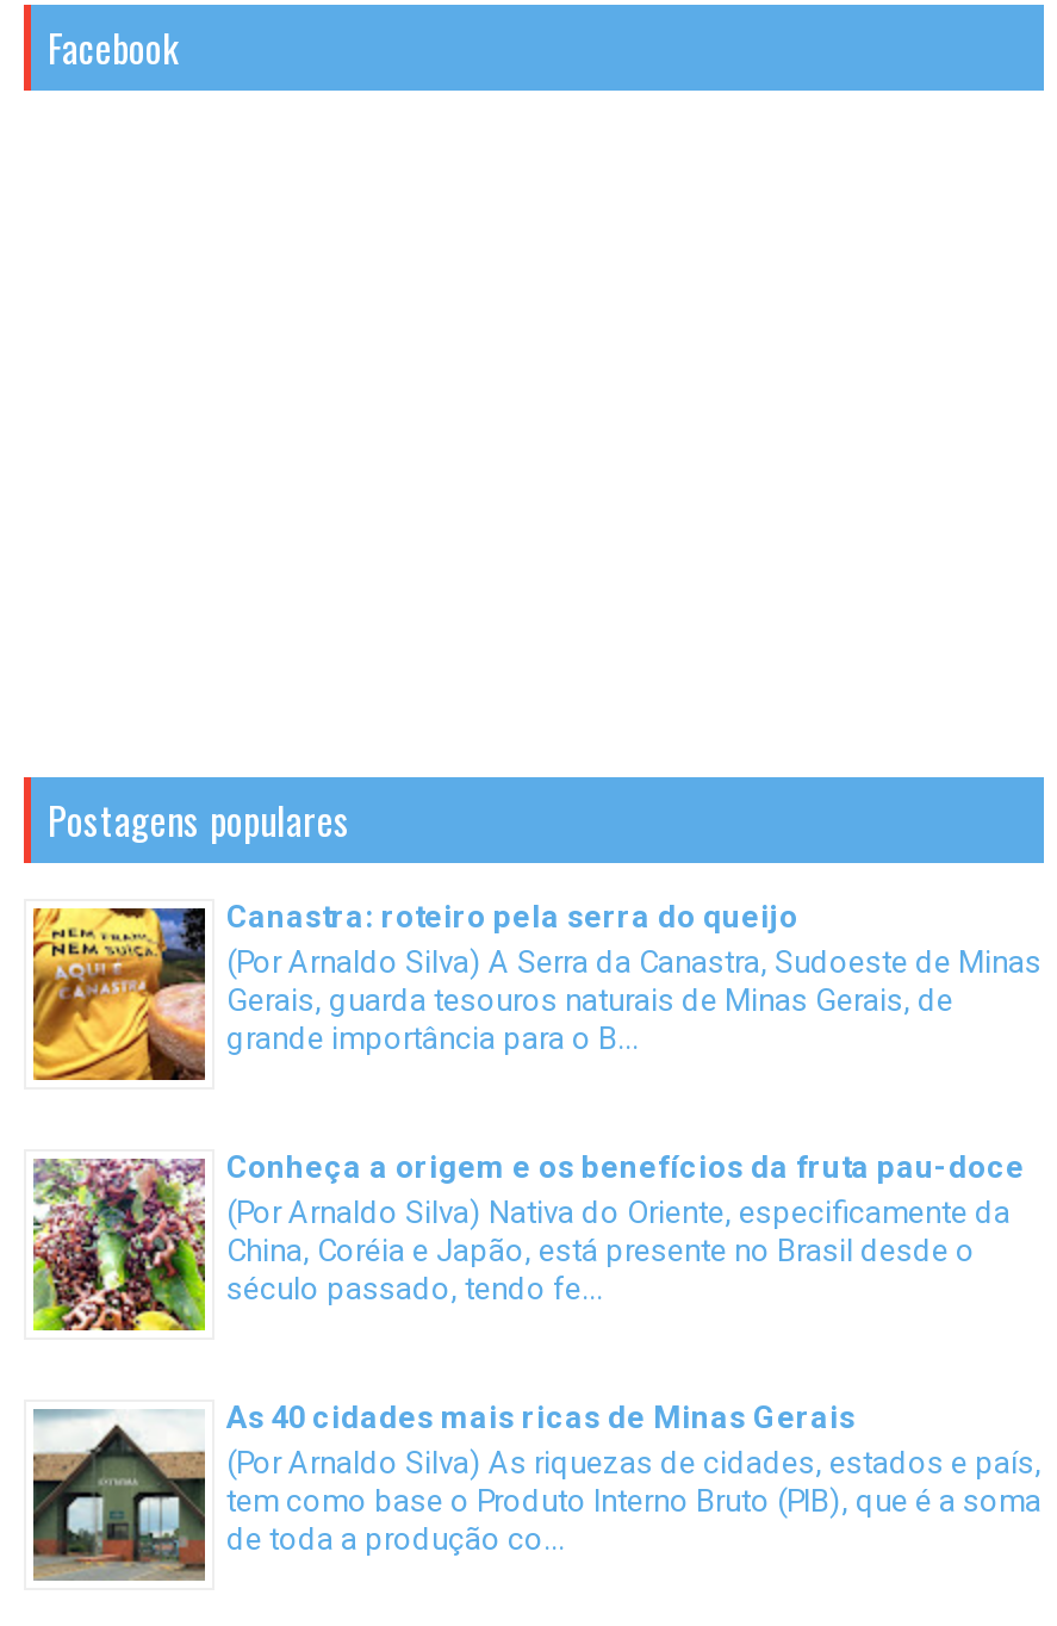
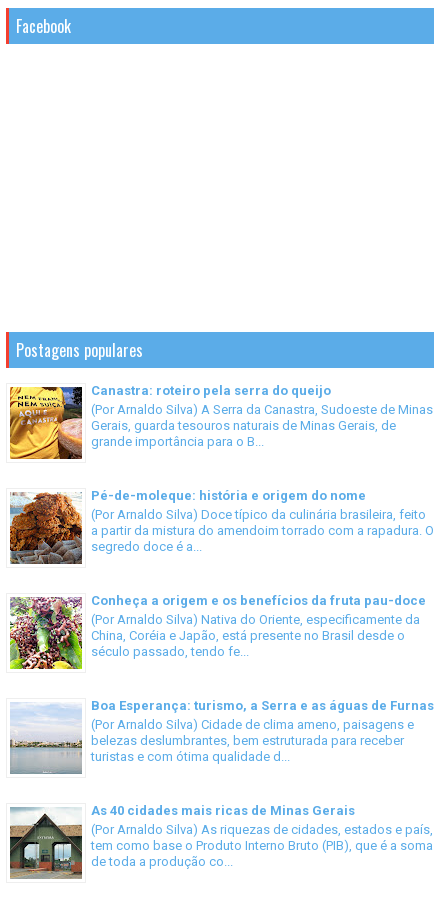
none -> [9,488,434,565] [image] | Pé-de-moleque: história e origem do nome | (Por Arnaldo Silva) Doce típico da culinária brasileira, feito | a partir da mistura do amendoim torrado com a rapadura. O | segredo doce é a...
none -> [10,698,434,774] [image] | Boa Esperança: turismo, a Serra e as águas de Furnas | (Por Arnaldo Silva) Cidade de clima ameno, paisagens e | belezas deslumbrantes, bem estruturada para receber | turistas e com ótima qualidade d...

